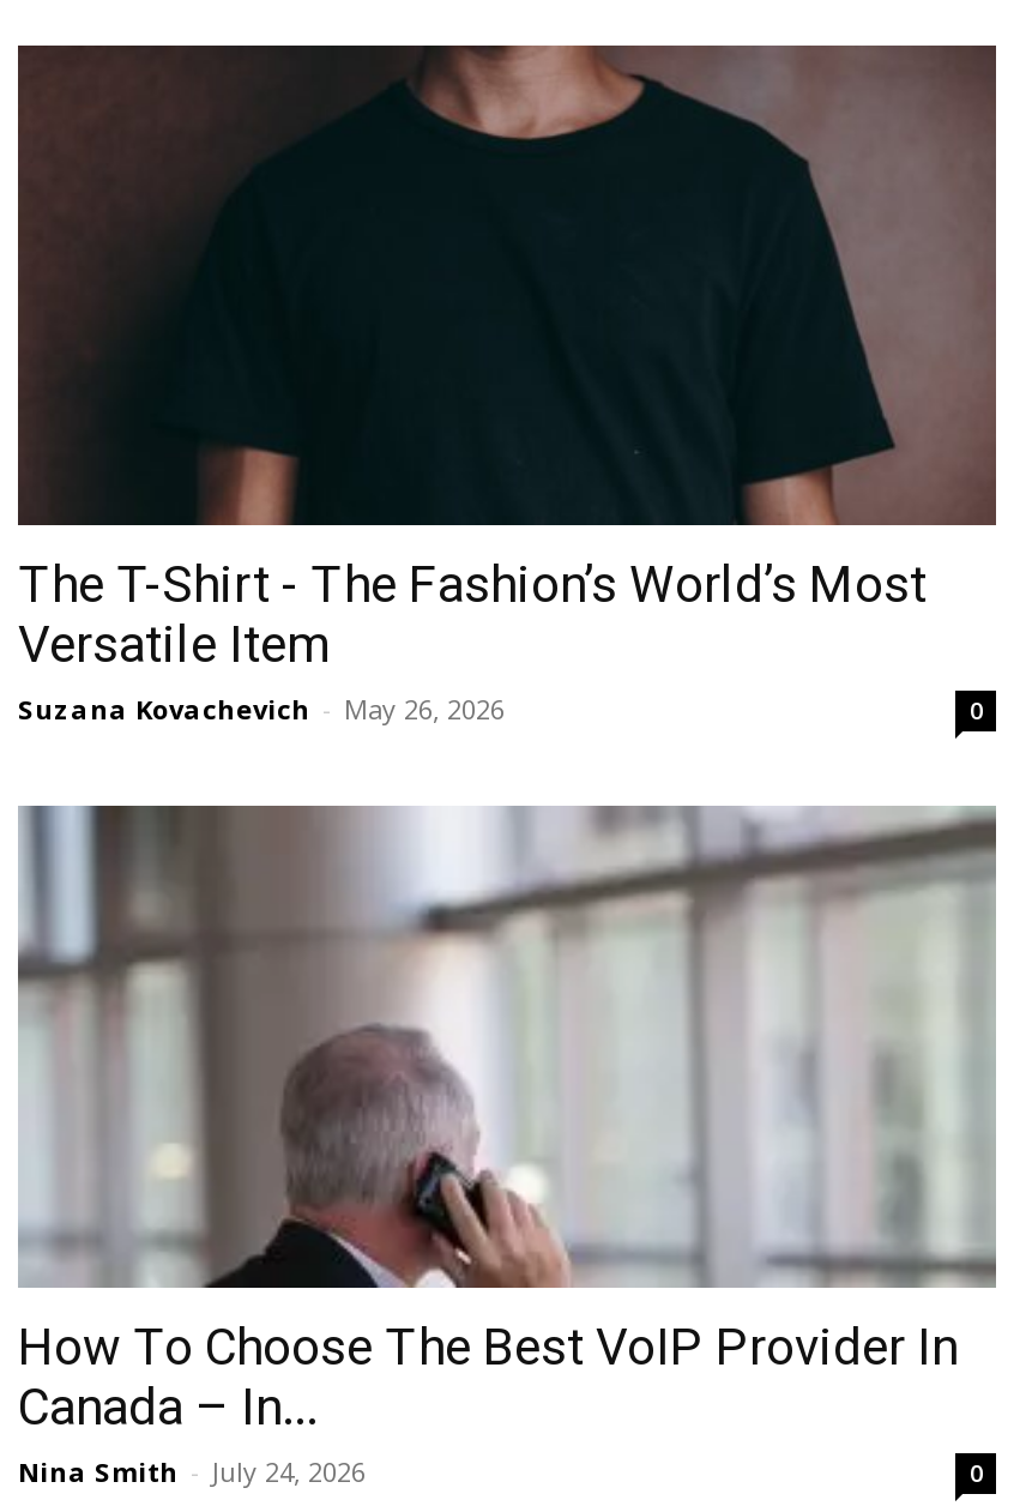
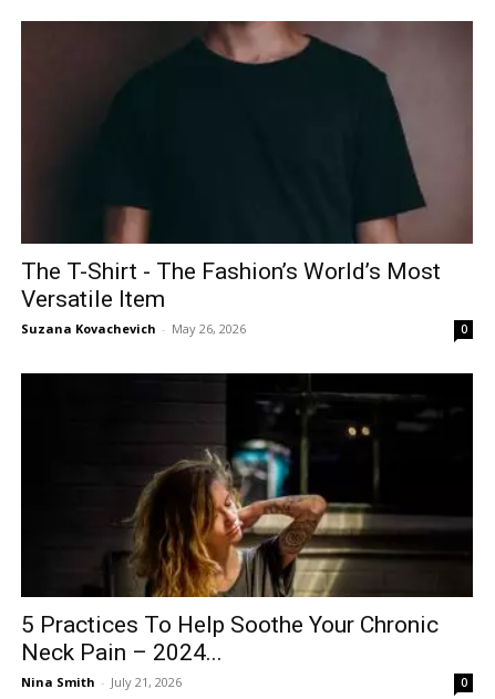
[16,803,998,1490] [image] | How To Choose The Best VoIP Provider In | Canada – In... | Nina Smith - July 24, 2026 -> [20,372,473,690] [image] | 5 Practices To Help Soothe Your Chronic | Neck Pain – 2024... | Nina Smith - July 21, 2026

